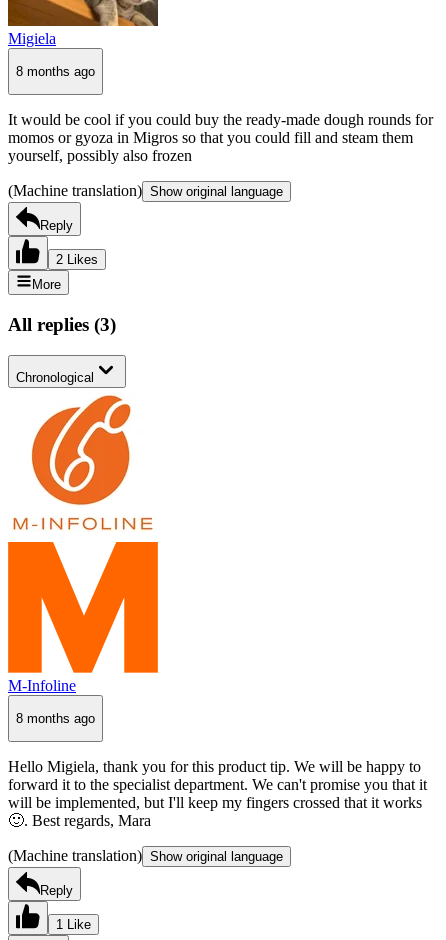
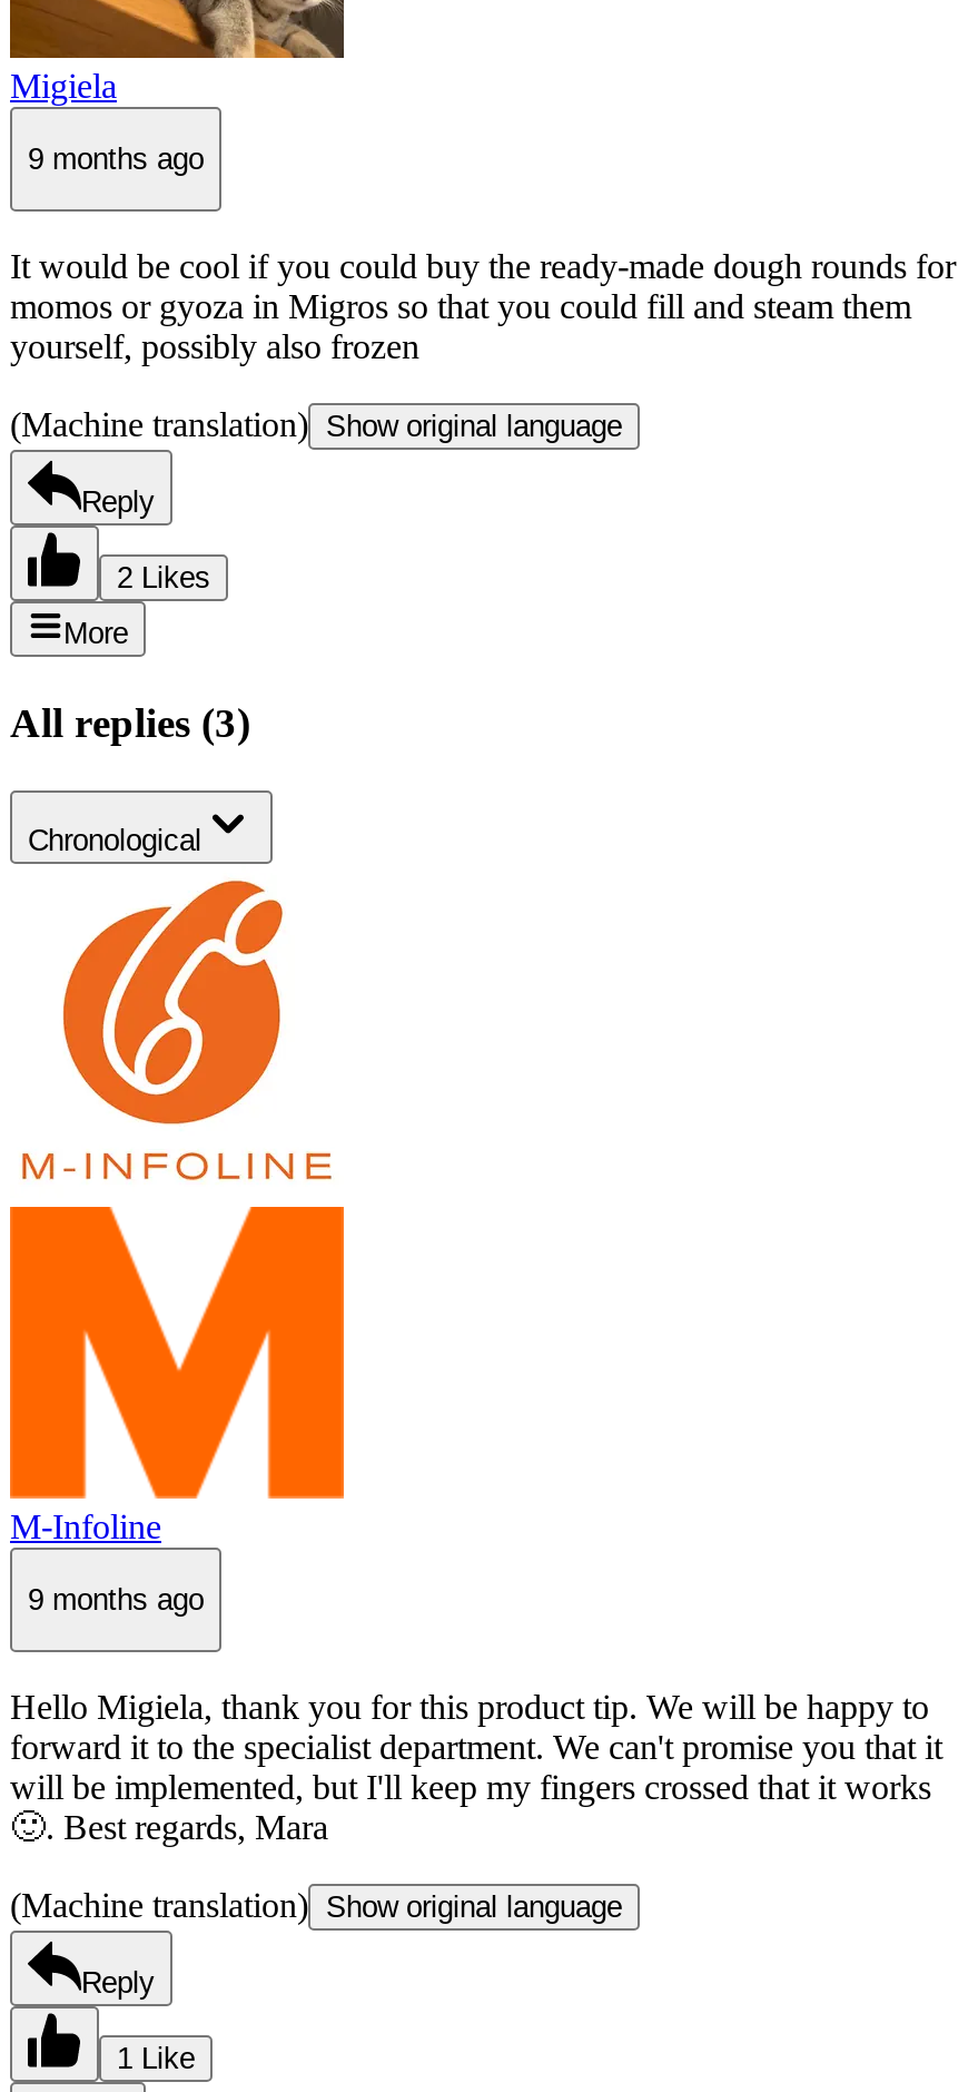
[16,64,95,79] 8 months ago -> [28,142,204,176] 9 months ago
[16,711,95,726] 8 months ago -> [28,1583,204,1617] 9 months ago

